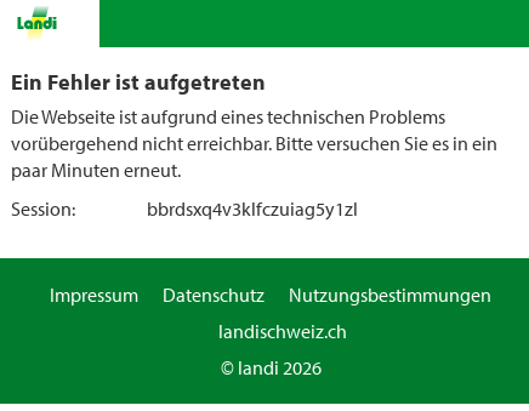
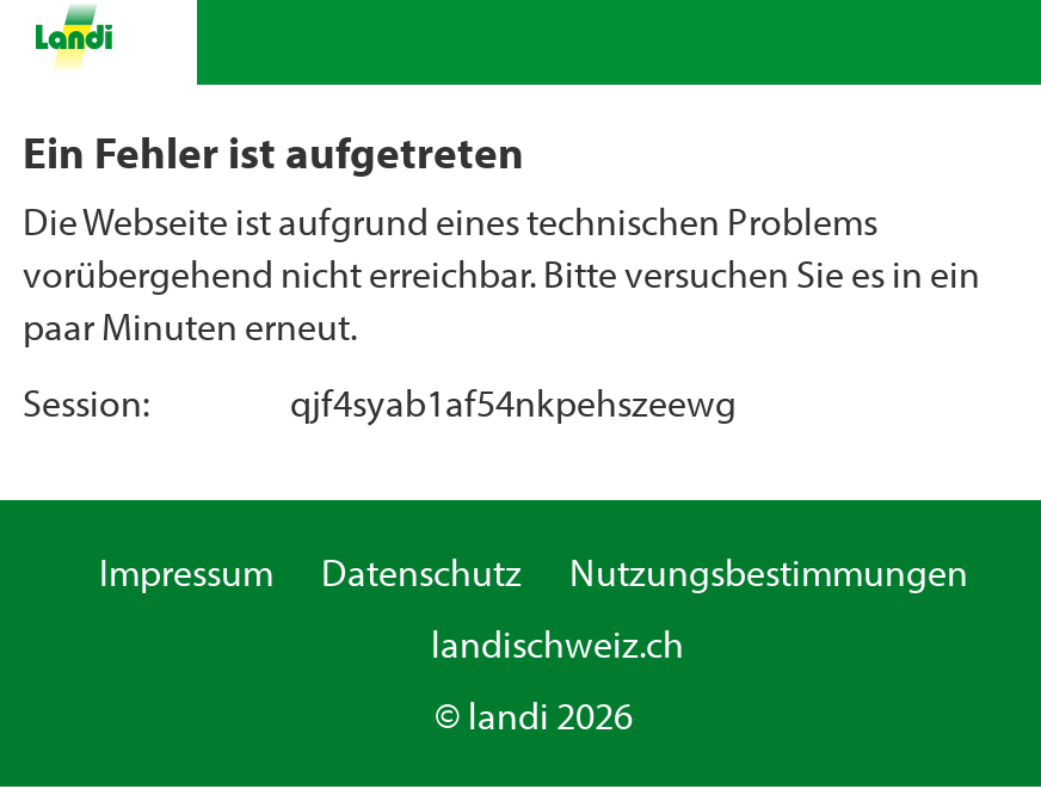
[147,196,358,221] bbrdsxq4v3klfczuiag5y1zl -> [290,378,737,426] qjf4syab1af54nkpehszeewg

